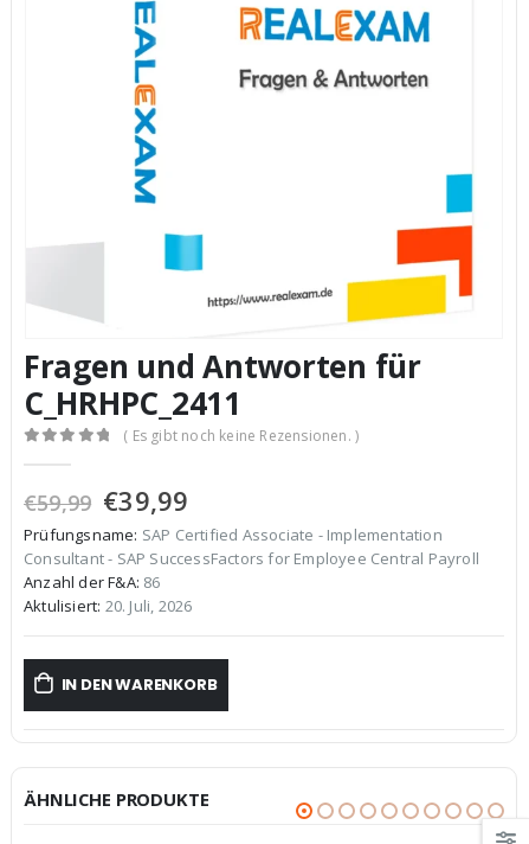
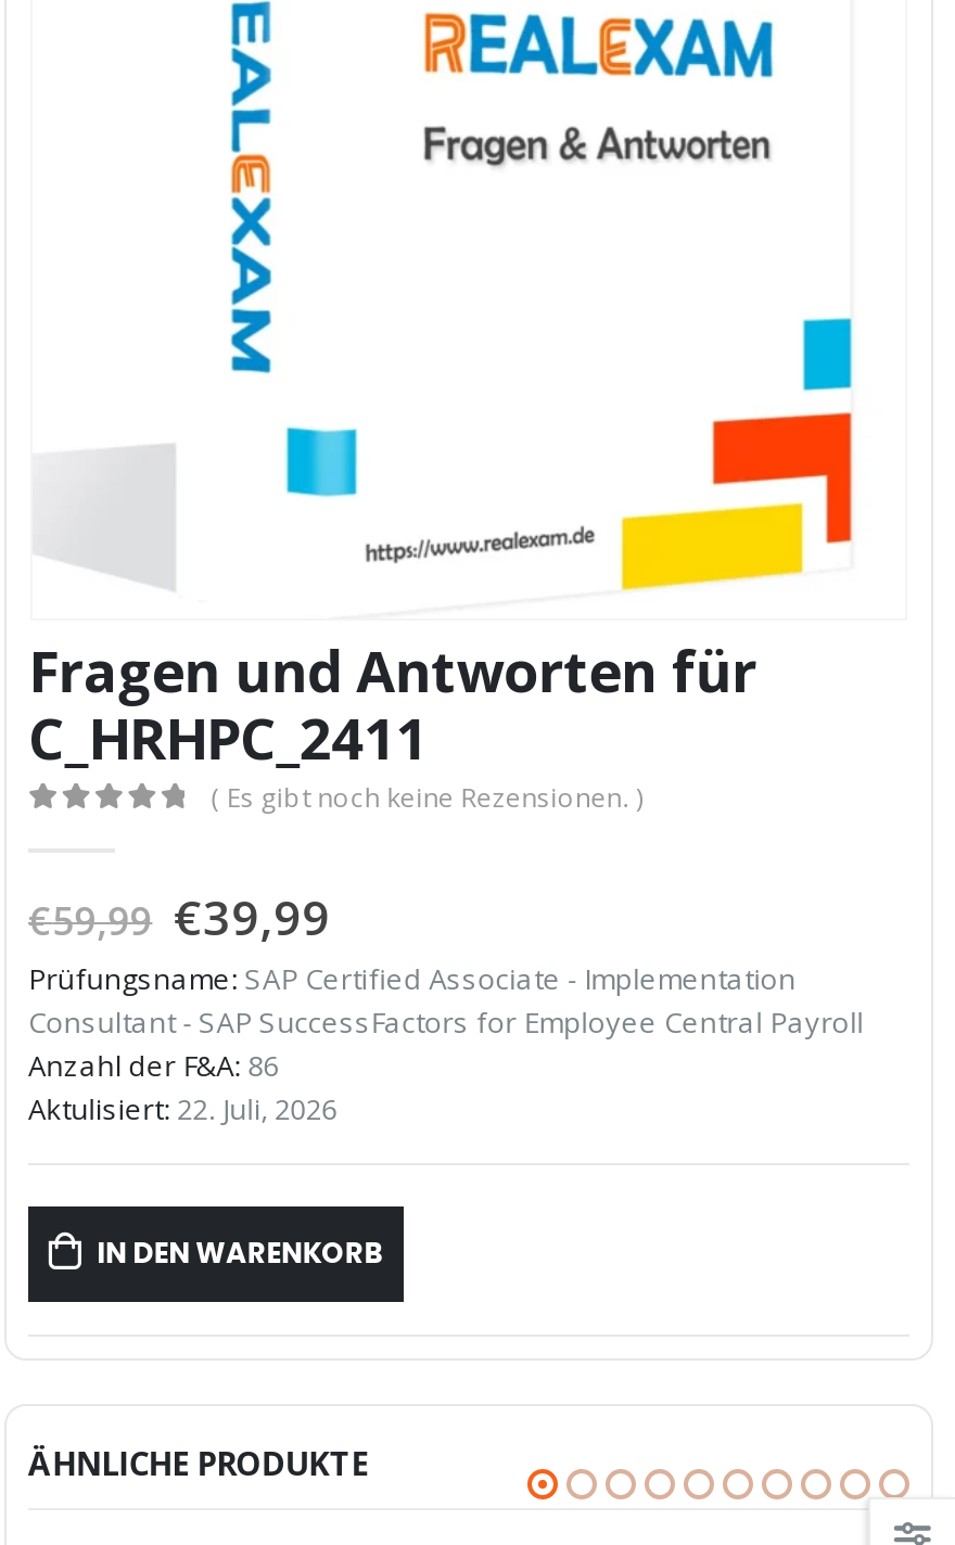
[24,595,192,617] Aktulisiert: 20. Juli, 2026 -> [28,1090,337,1129] Aktulisiert: 22. Juli, 2026

